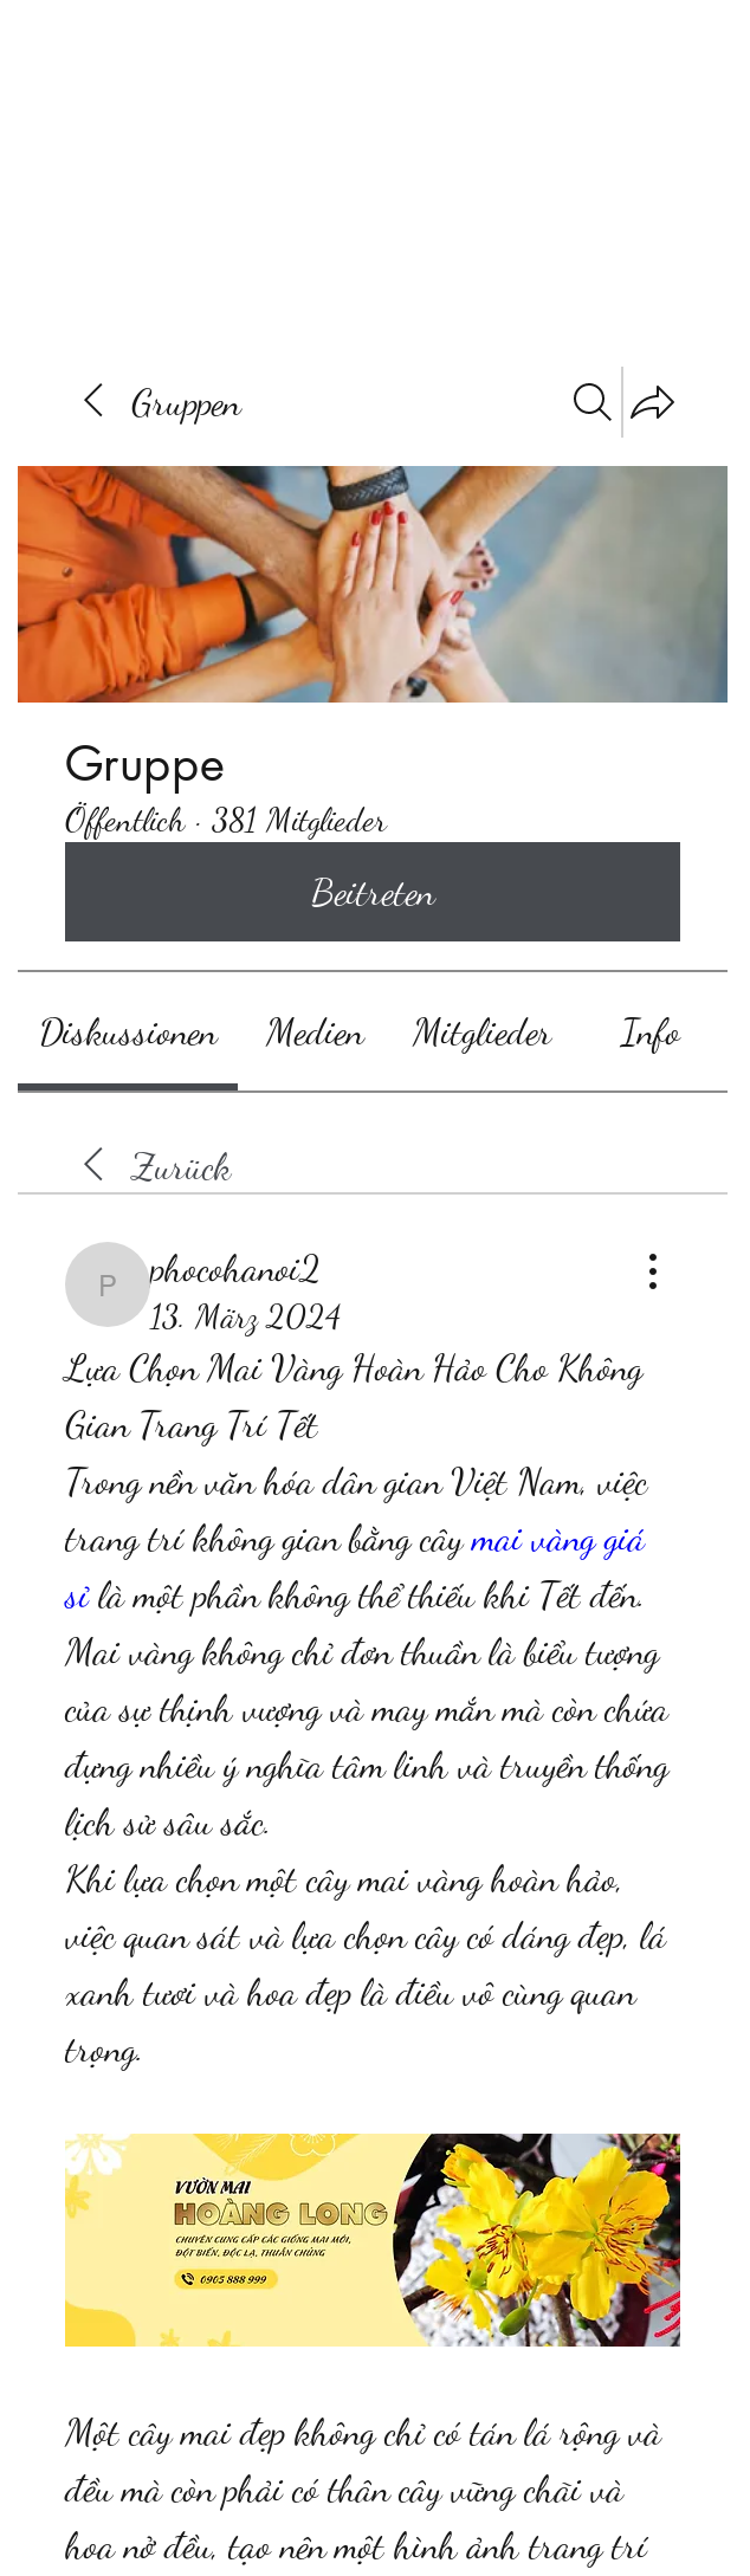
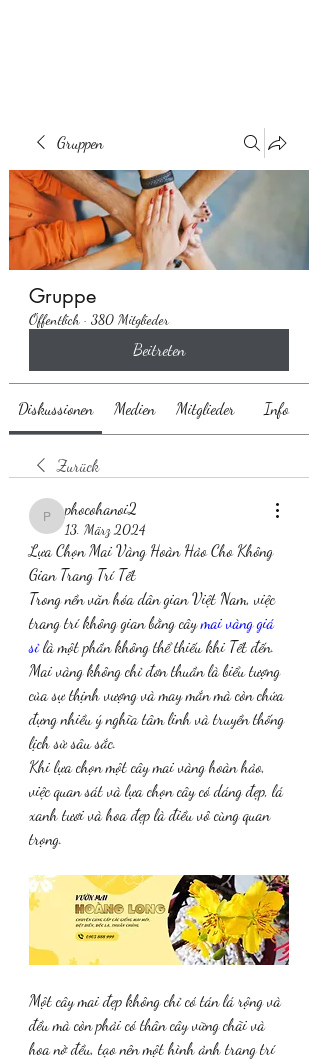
[65,799,387,839] Öffentlich · 381 Mitglieder -> [29,311,169,328] Öffentlich · 380 Mitglieder

